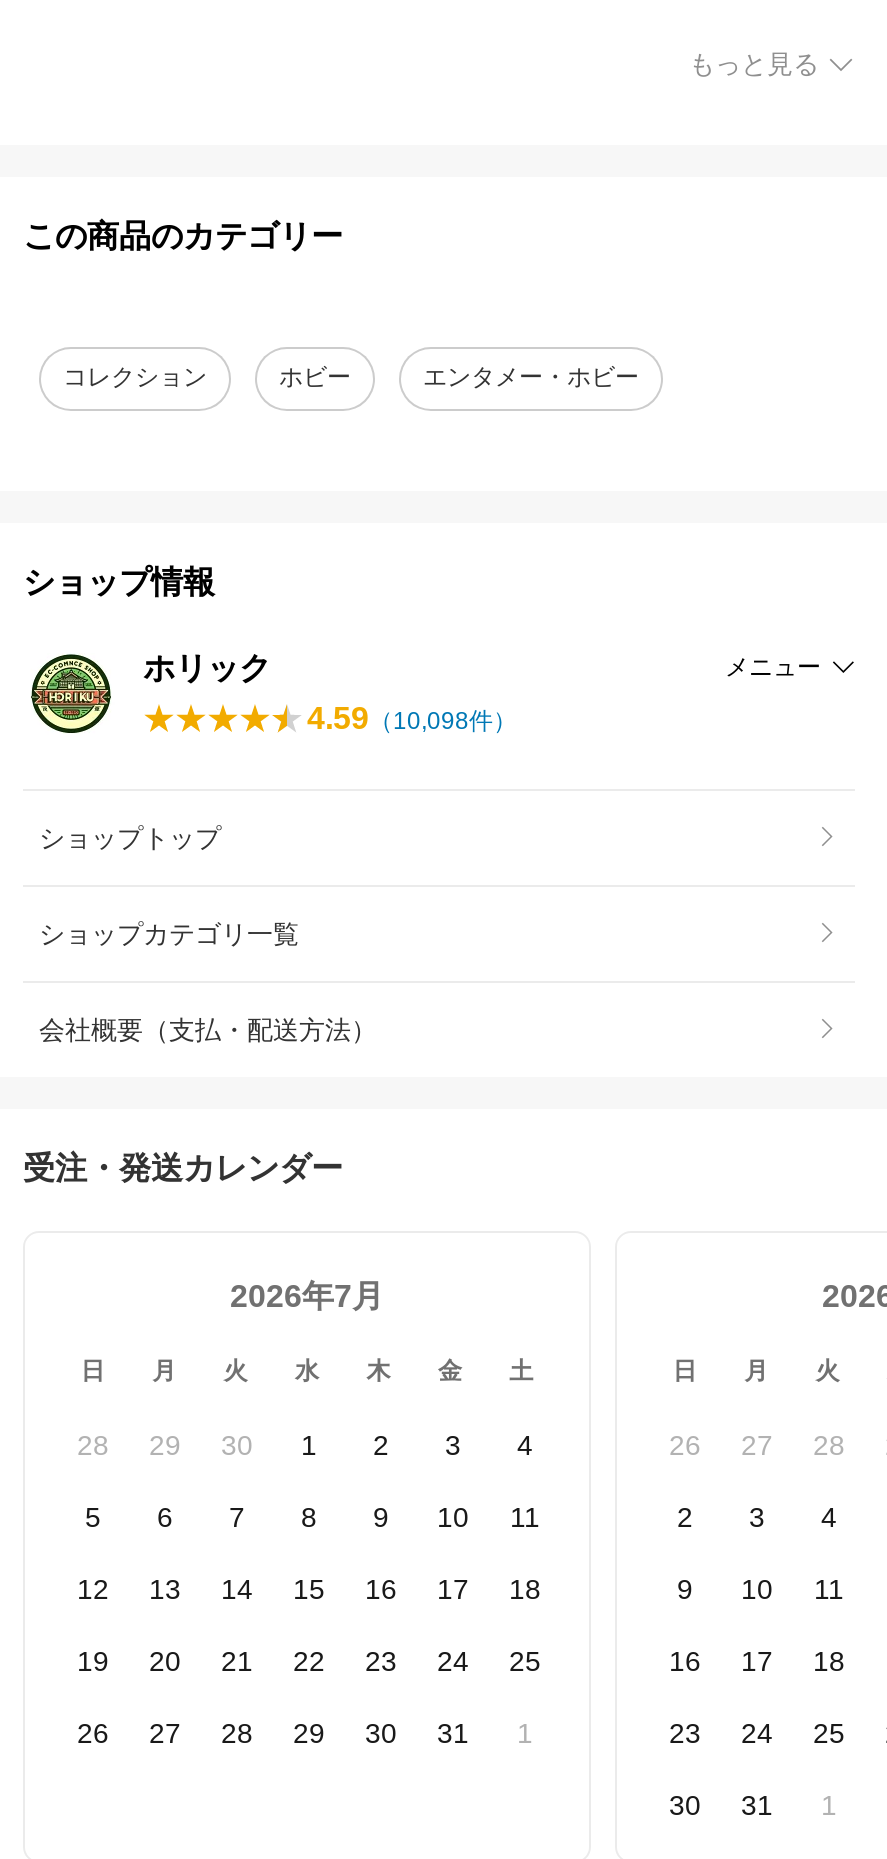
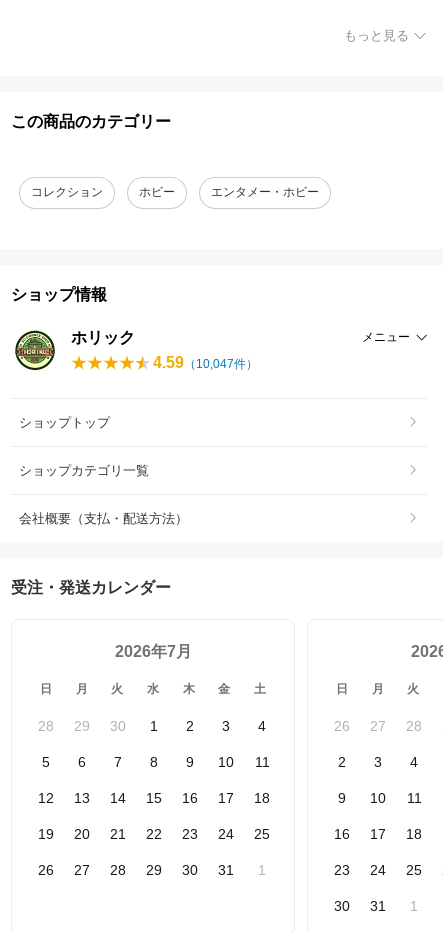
[307,700,517,734] 4.59（10,098件） -> [153,354,258,371] 4.59（10,047件）

